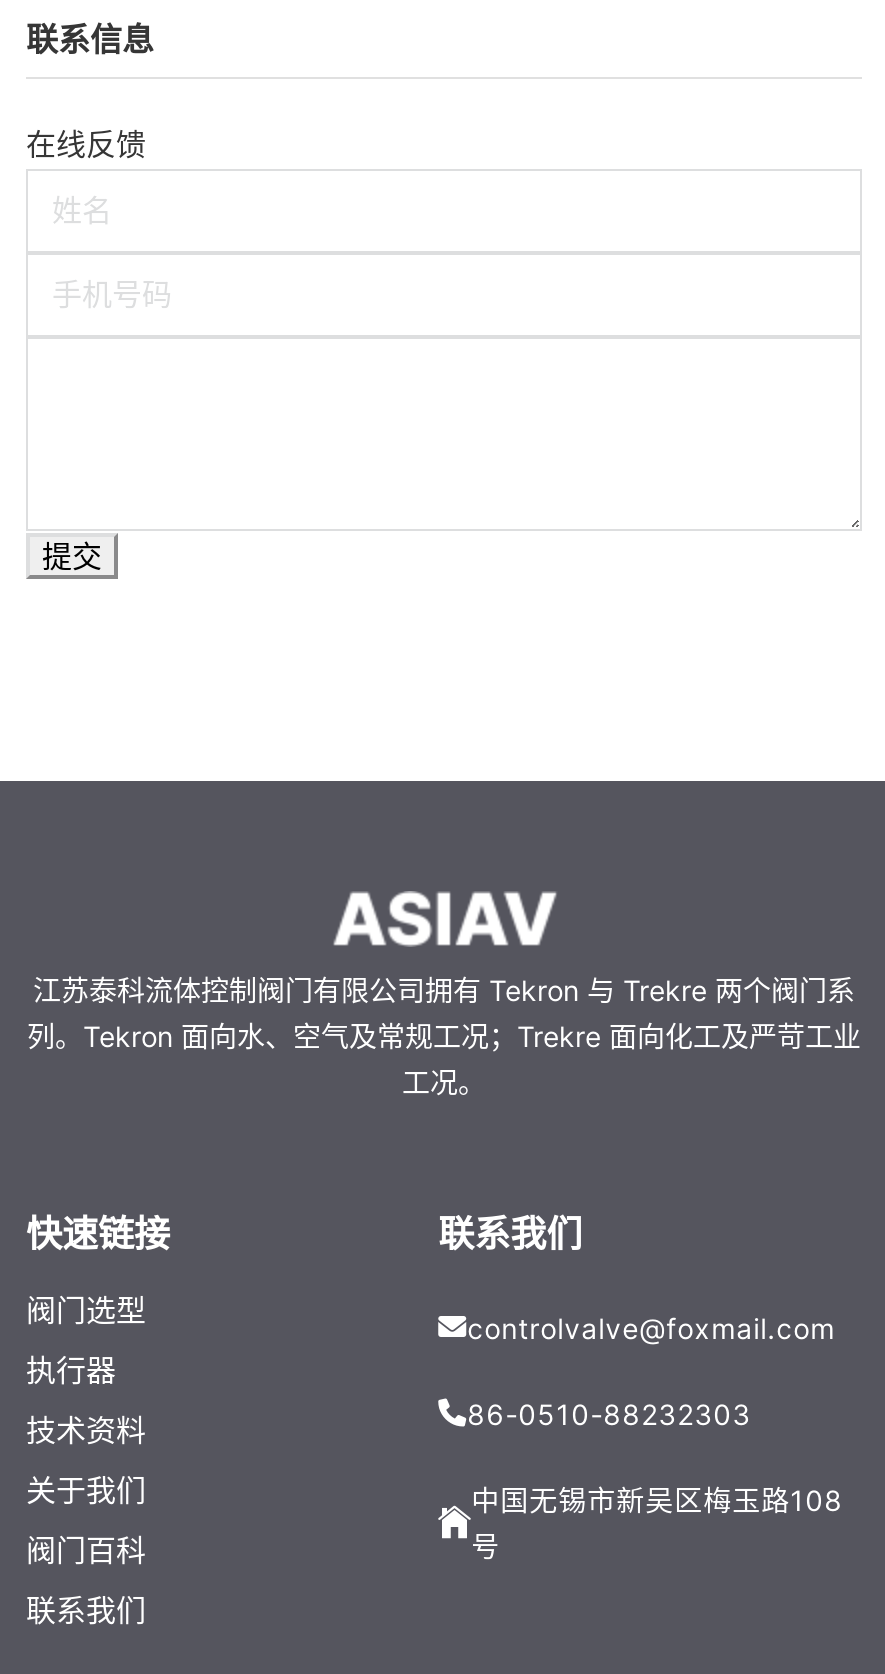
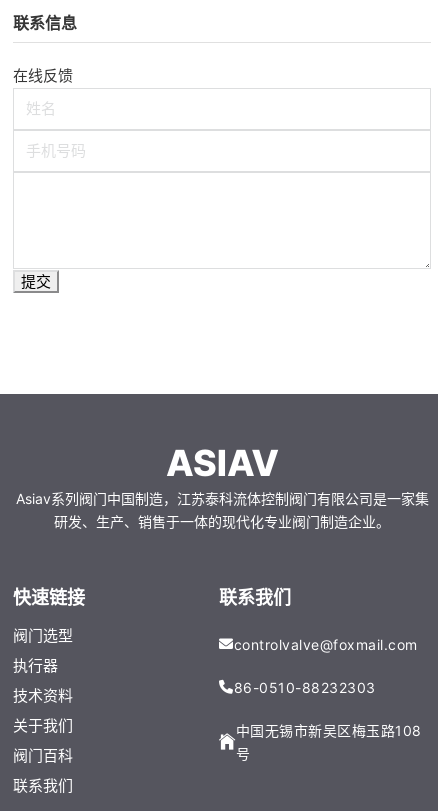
[27,973,861,1099] 江苏泰科流体控制阀门有限公司拥有 Tekron 与 Trekre 两个阀门系 | 列。Tekron 面向水、空气及常规工况；Trekre 面向化工及严苛工业 | 工况。 -> [15,490,428,530] Asiav系列阀门中国制造，江苏泰科流体控制阀门有限公司是一家集 | 研发、生产、销售于一体的现代化专业阀门制造企业。

